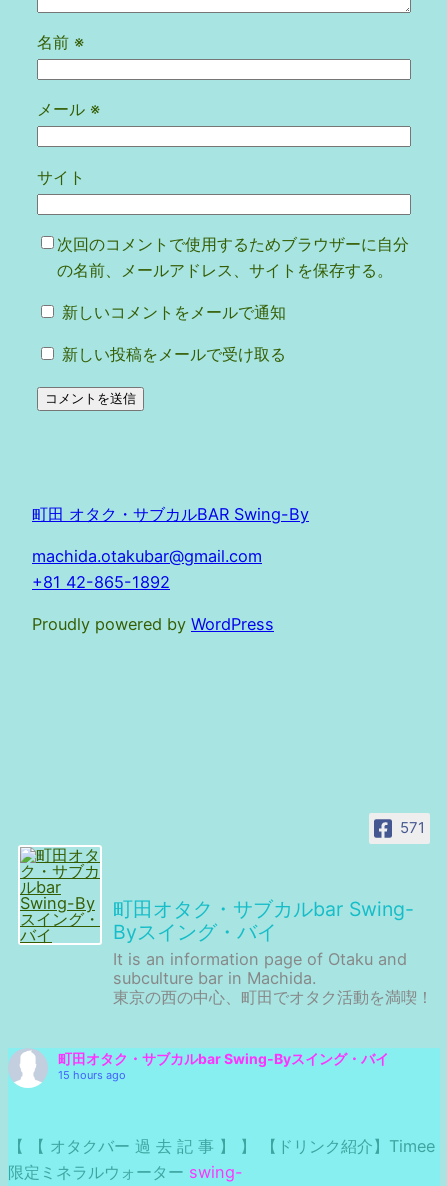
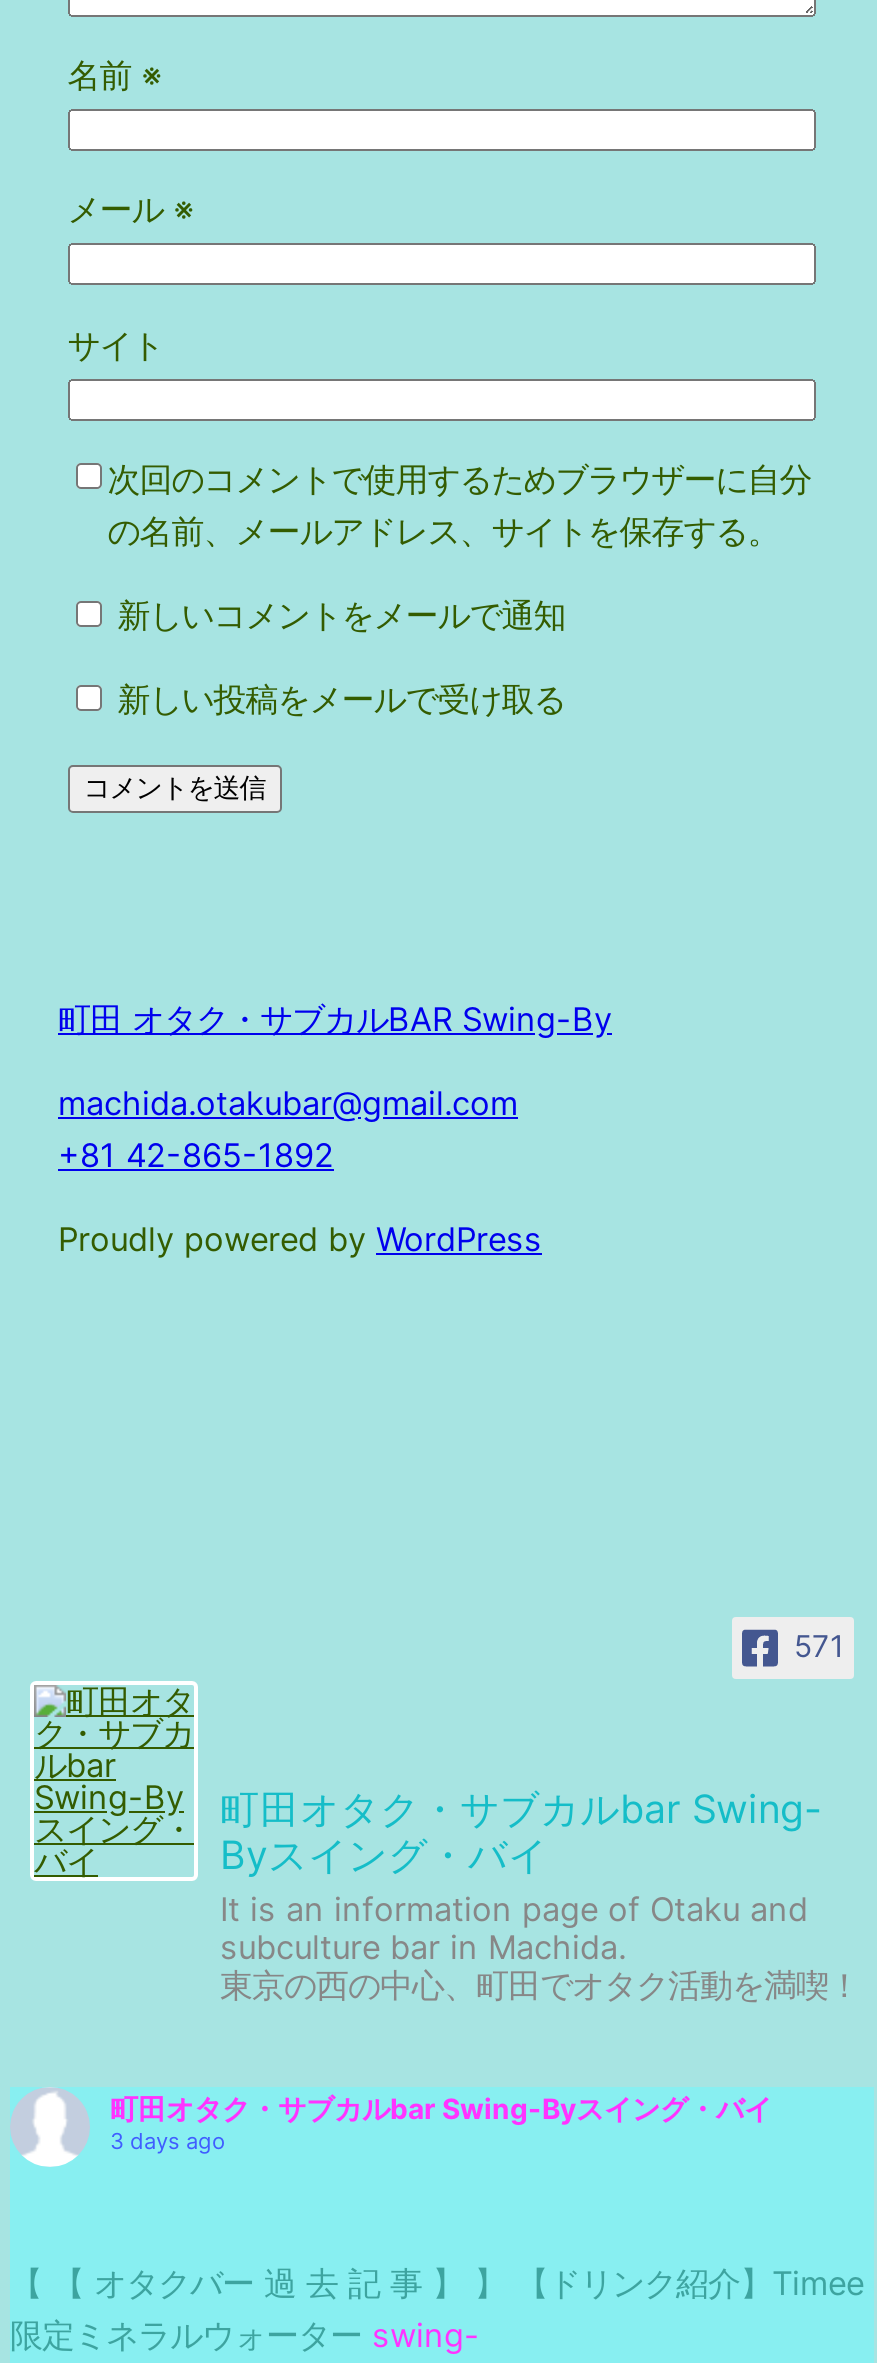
[58,1068,126,1082] 15 hours ago -> [110,2126,226,2154] 3 days ago

